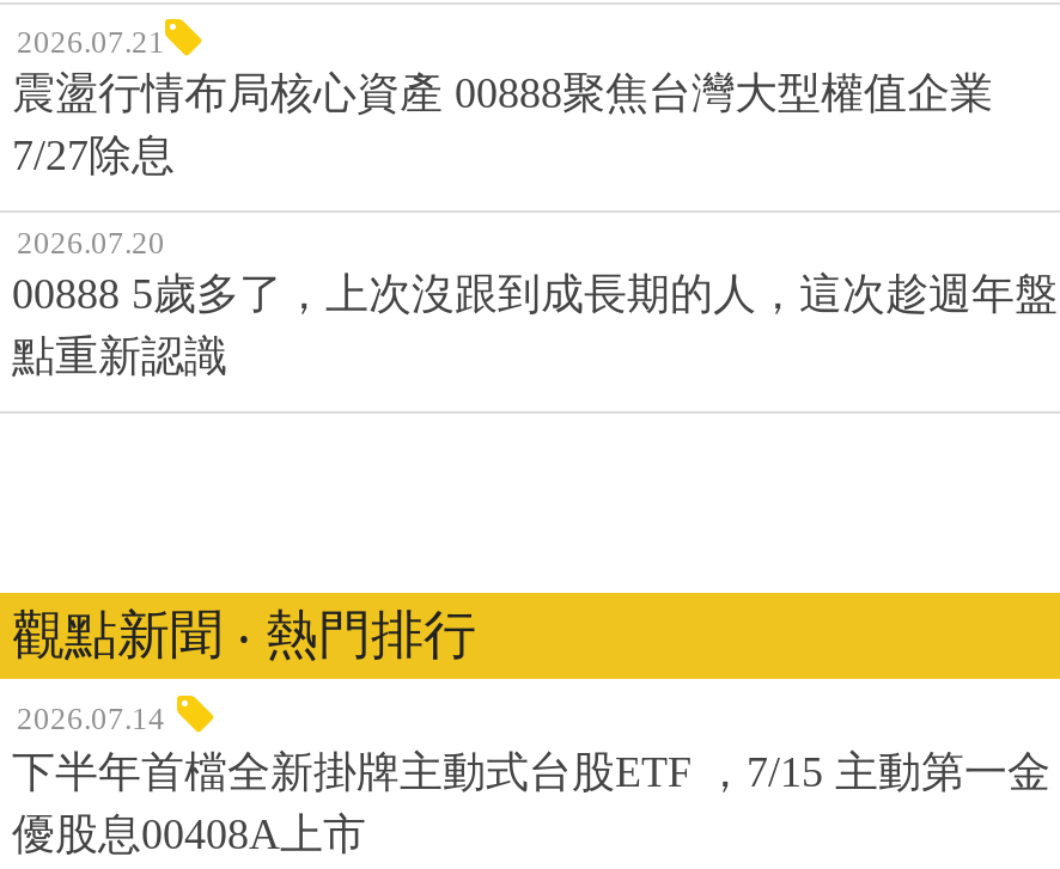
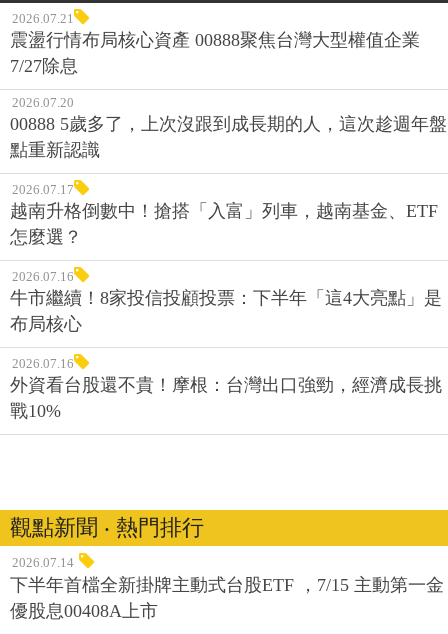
none -> [10,182,442,421] 2026.07.17 | 越南升格倒數中！搶搭「入富」列車，越南基金、ETF | 怎麼選？ | 2026.07.16 | 牛市繼續！8家投信投顧投票：下半年「這4大亮點」是 | 布局核心 | 2026.07.16 | 外資看台股還不貴！摩根：台灣出口強勁，經濟成長挑 | 戰10%

